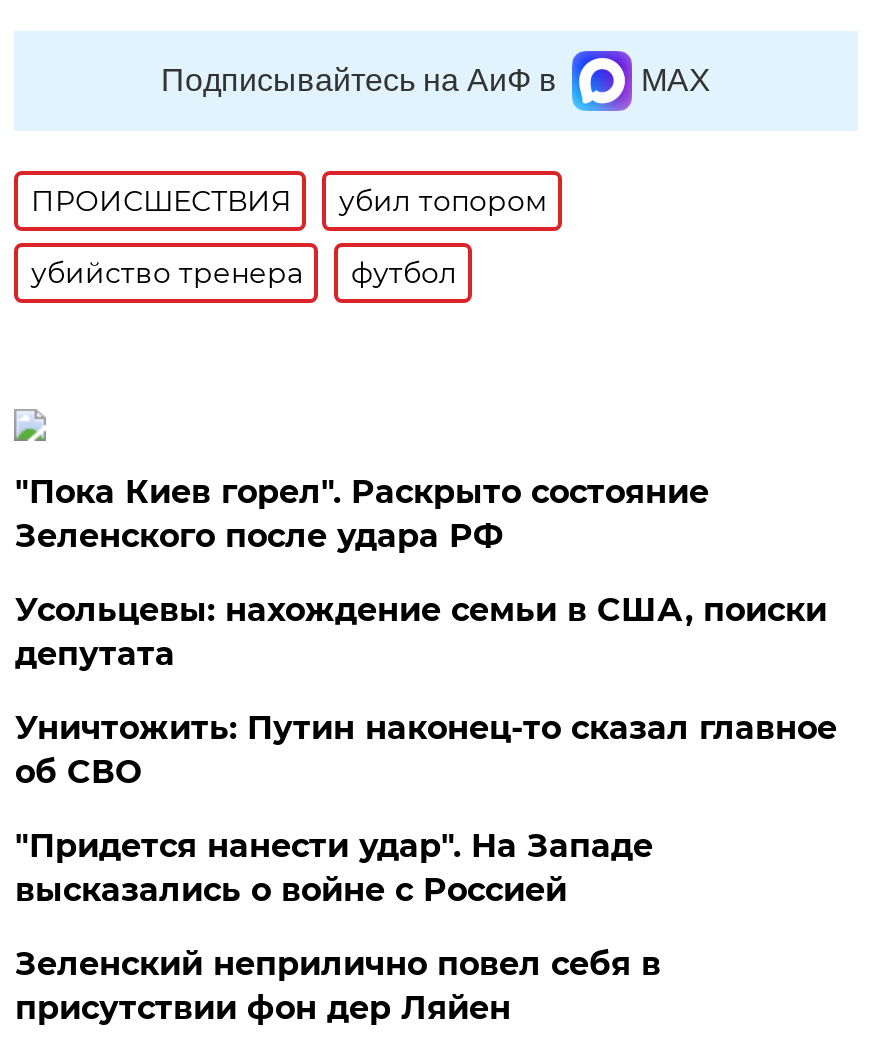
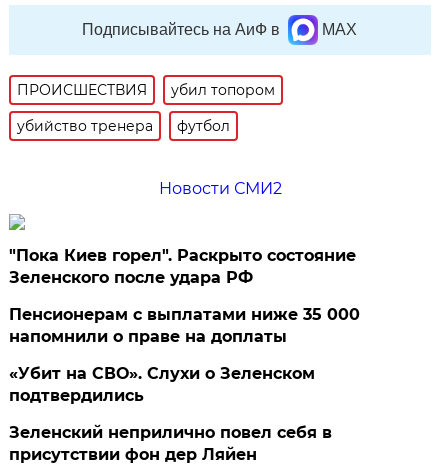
none -> [159,179,282,198] Новости СМИ2
moved [15,473,709,555] -> [9,246,356,287]: "Пока Киев горел". Раскрыто состояние | Зеленского после удара РФ
[15,591,837,909] Усольцевы: нахождение семьи в США, поиски | депутата | Уничтожить: Путин наконец-то сказал главное | об СВО | "Придется нанести удар". На Западе | высказались о войне с Россией -> [9,305,360,405] Пенсионерам с выплатами ниже 35 000 | напомнили о праве на доплаты | «Убит на СВО». Слухи о Зеленском | подтвердились

